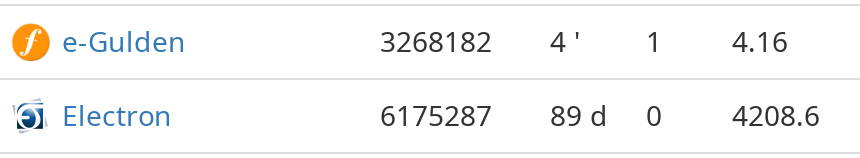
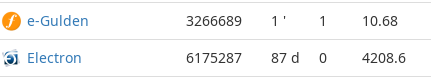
[380,23,492,61] 3268182 -> [186,11,242,30] 3266689
[550,23,580,61] 4 ' -> [271,11,286,30] 1 '
[732,23,788,61] 4.16 -> [362,11,398,30] 10.68
[380,97,820,135] 6175287 89 d 0 4208.6 -> [186,48,406,67] 6175287 87 d 0 4208.6

